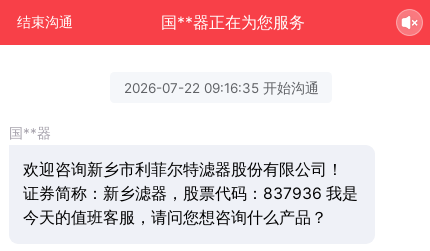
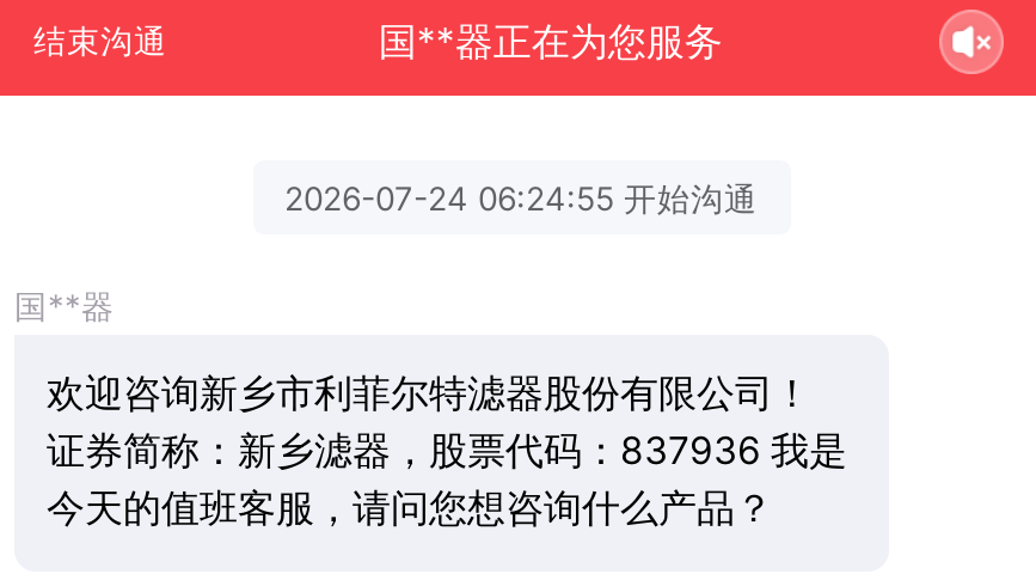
[123,80,318,96] 2026-07-22 09:16:35 开始沟通 -> [284,178,758,217] 2026-07-24 06:24:55 开始沟通

